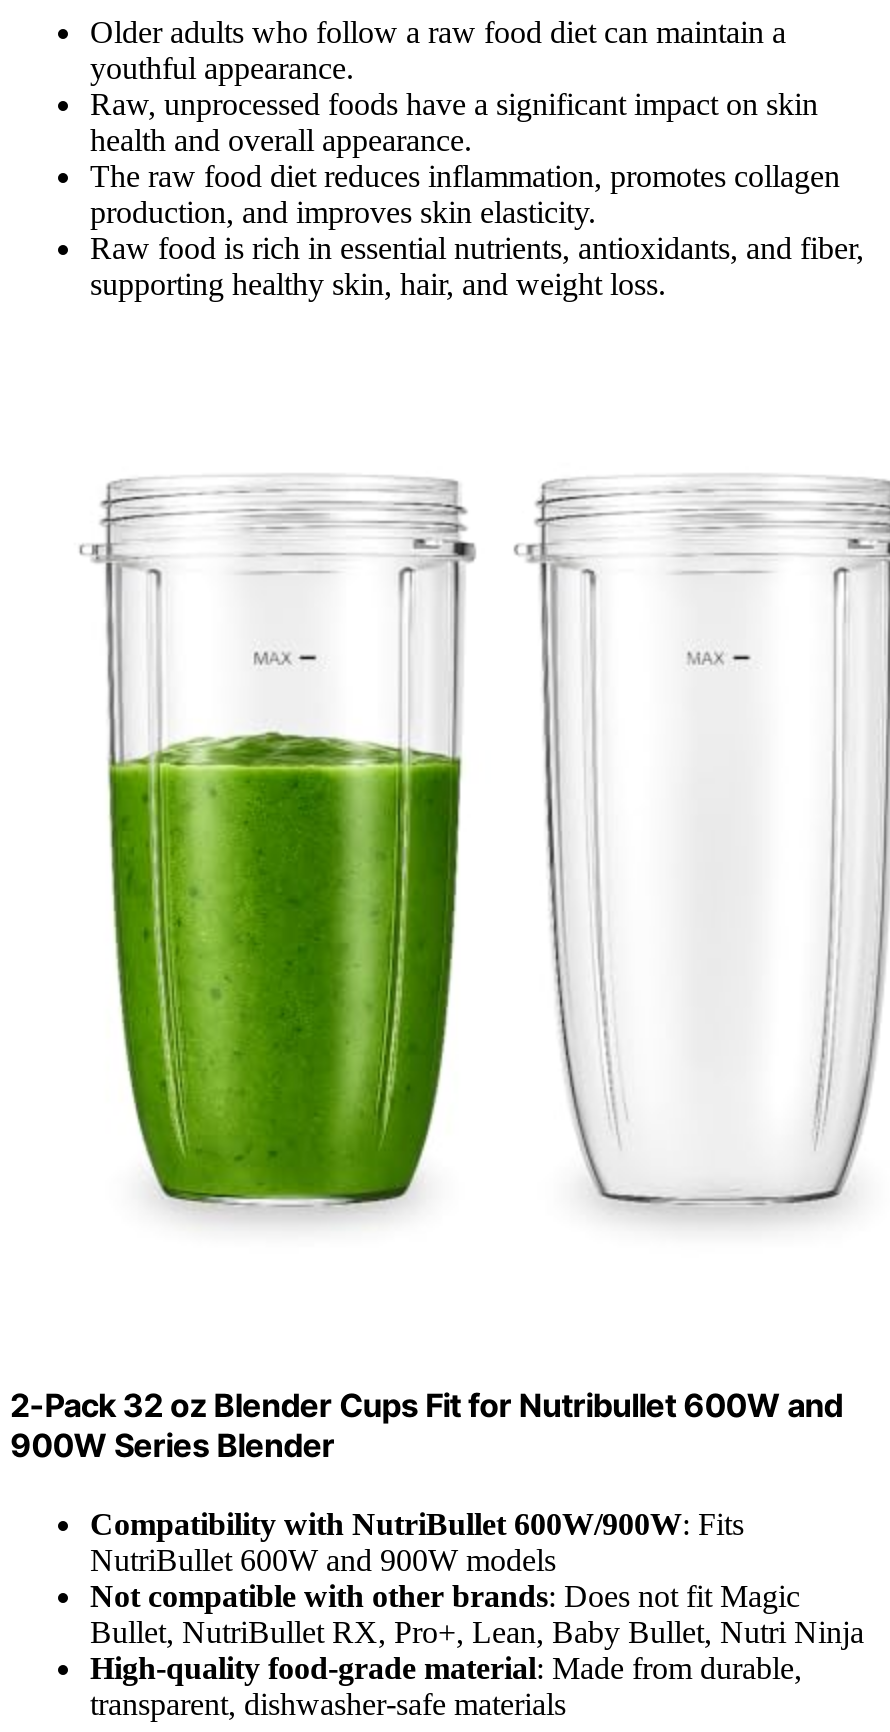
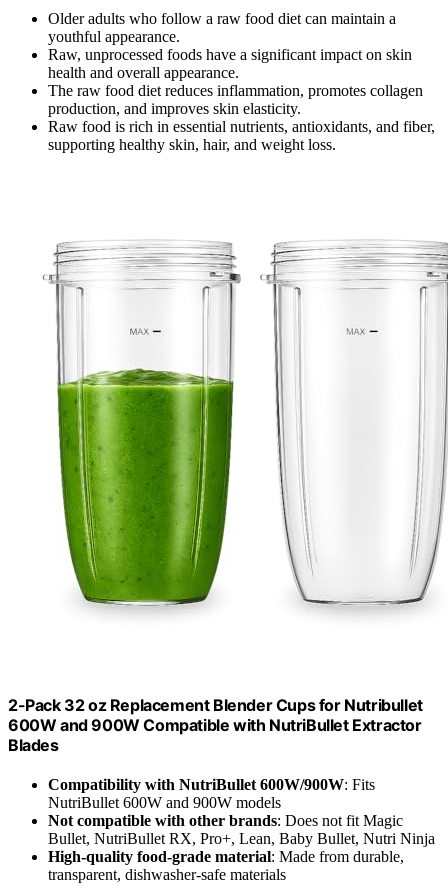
[10,1385,843,1465] 2-Pack 32 oz Blender Cups Fit for Nutribullet 600W and | 900W Series Blender -> [8,695,423,755] 2-Pack 32 oz Replacement Blender Cups for Nutribullet | 600W and 900W Compatible with NutriBullet Extractor | Blades

